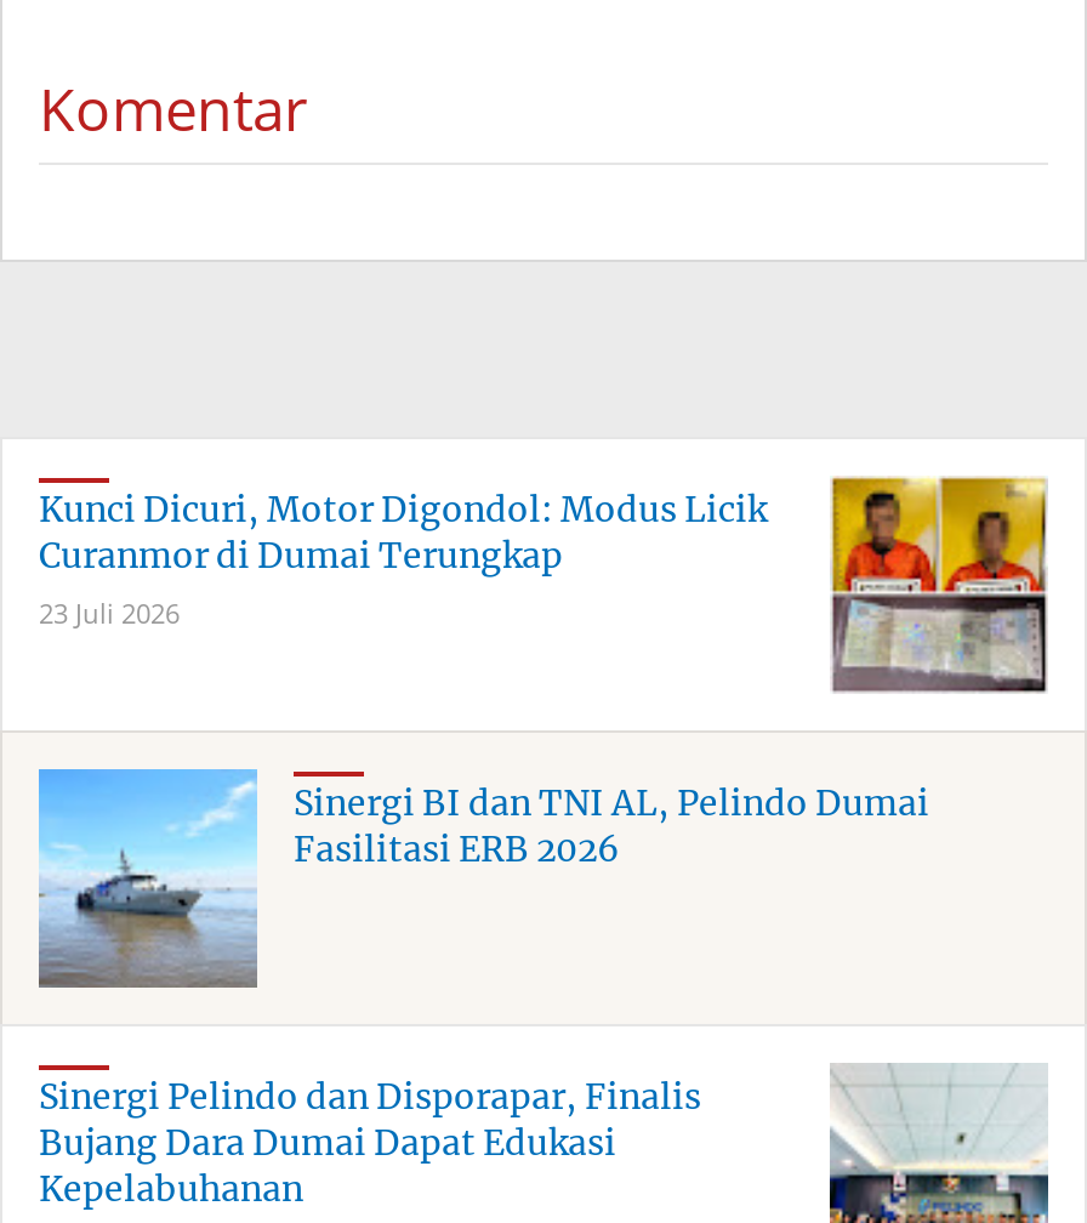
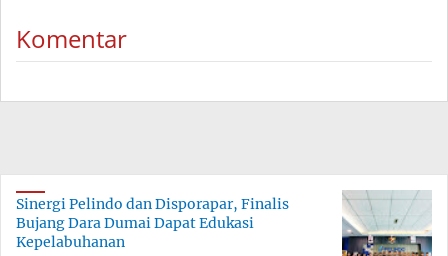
[39,476,1048,694] [image] | Kunci Dicuri, Motor Digondol: Modus Licik | Curanmor di Dumai Terungkap | 23 Juli 2026 -> none
[36,767,929,990] [image] | Sinergi BI dan TNI AL, Pelindo Dumai | Fasilitasi ERB 2026 -> none

